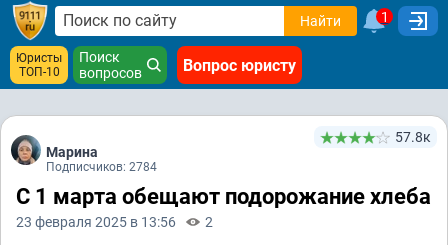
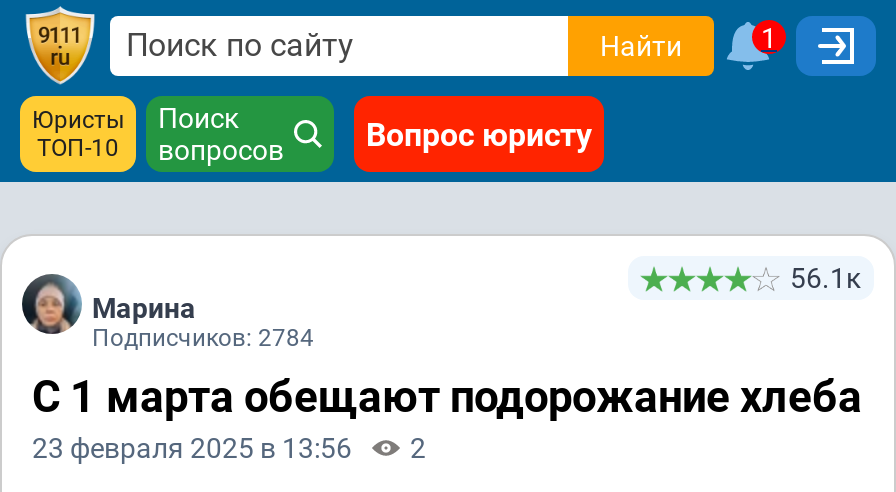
[395,129,431,145] 57.8к -> [790,262,862,294] 56.1к

